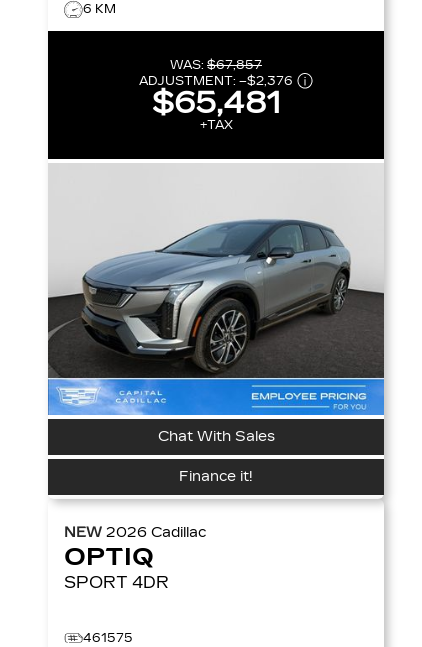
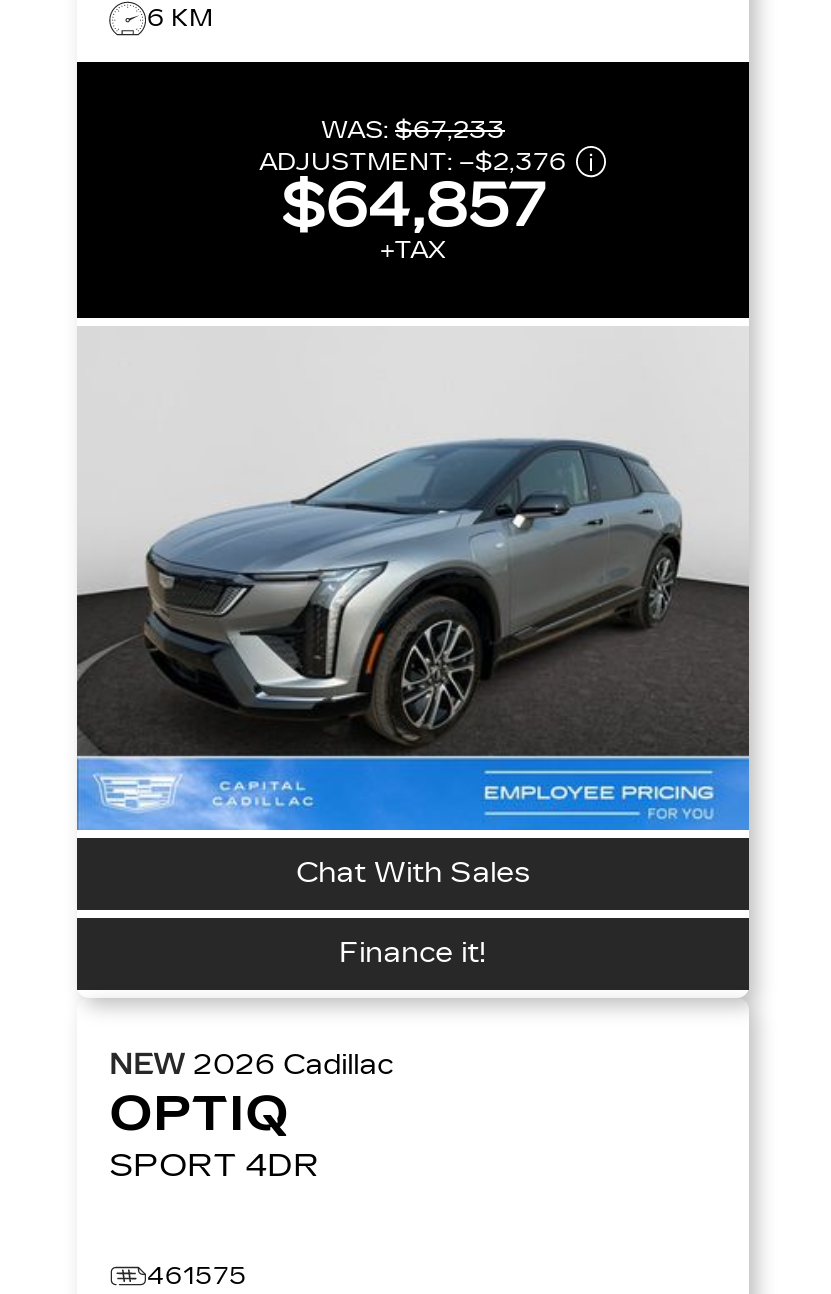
[170,58,262,72] WAS: $67,857 -> [321,115,505,143] WAS: $67,233
[152,85,280,121] $65,481 -> [281,169,545,241] $64,857

